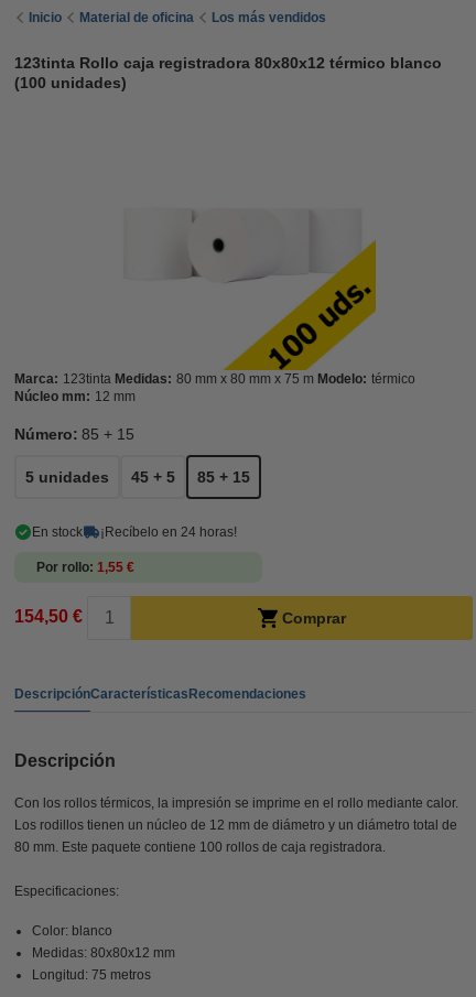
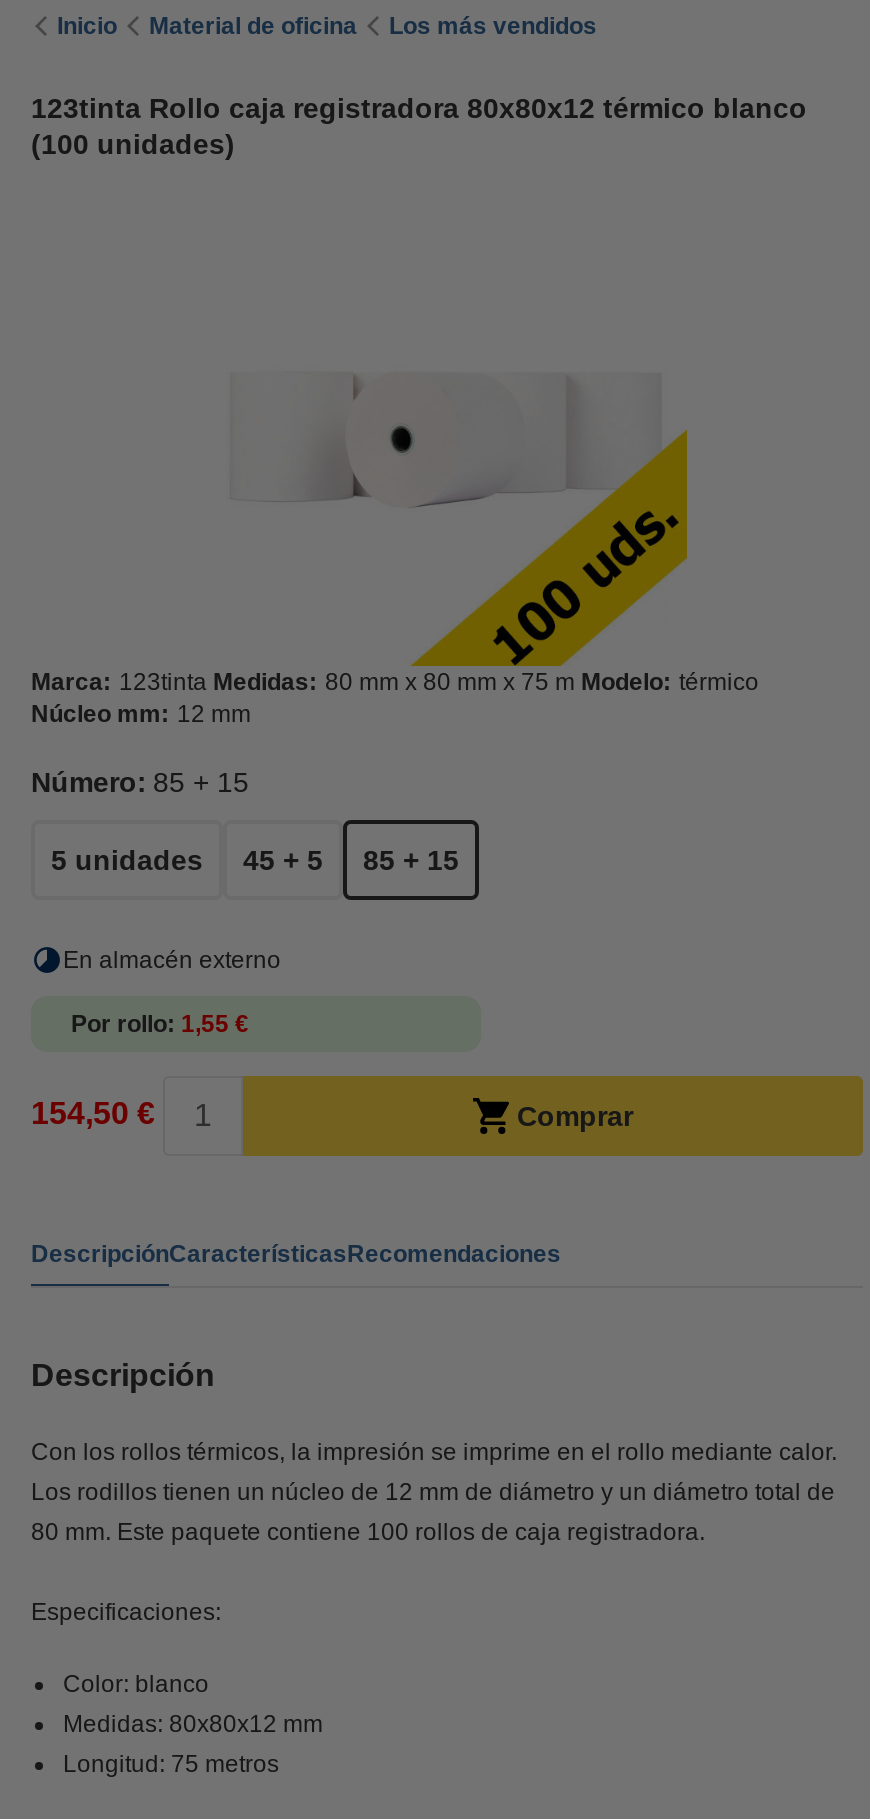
[32,524,237,540] En stock | ¡Recíbelo en 24 horas! -> [63,946,281,974] En almacén externo

